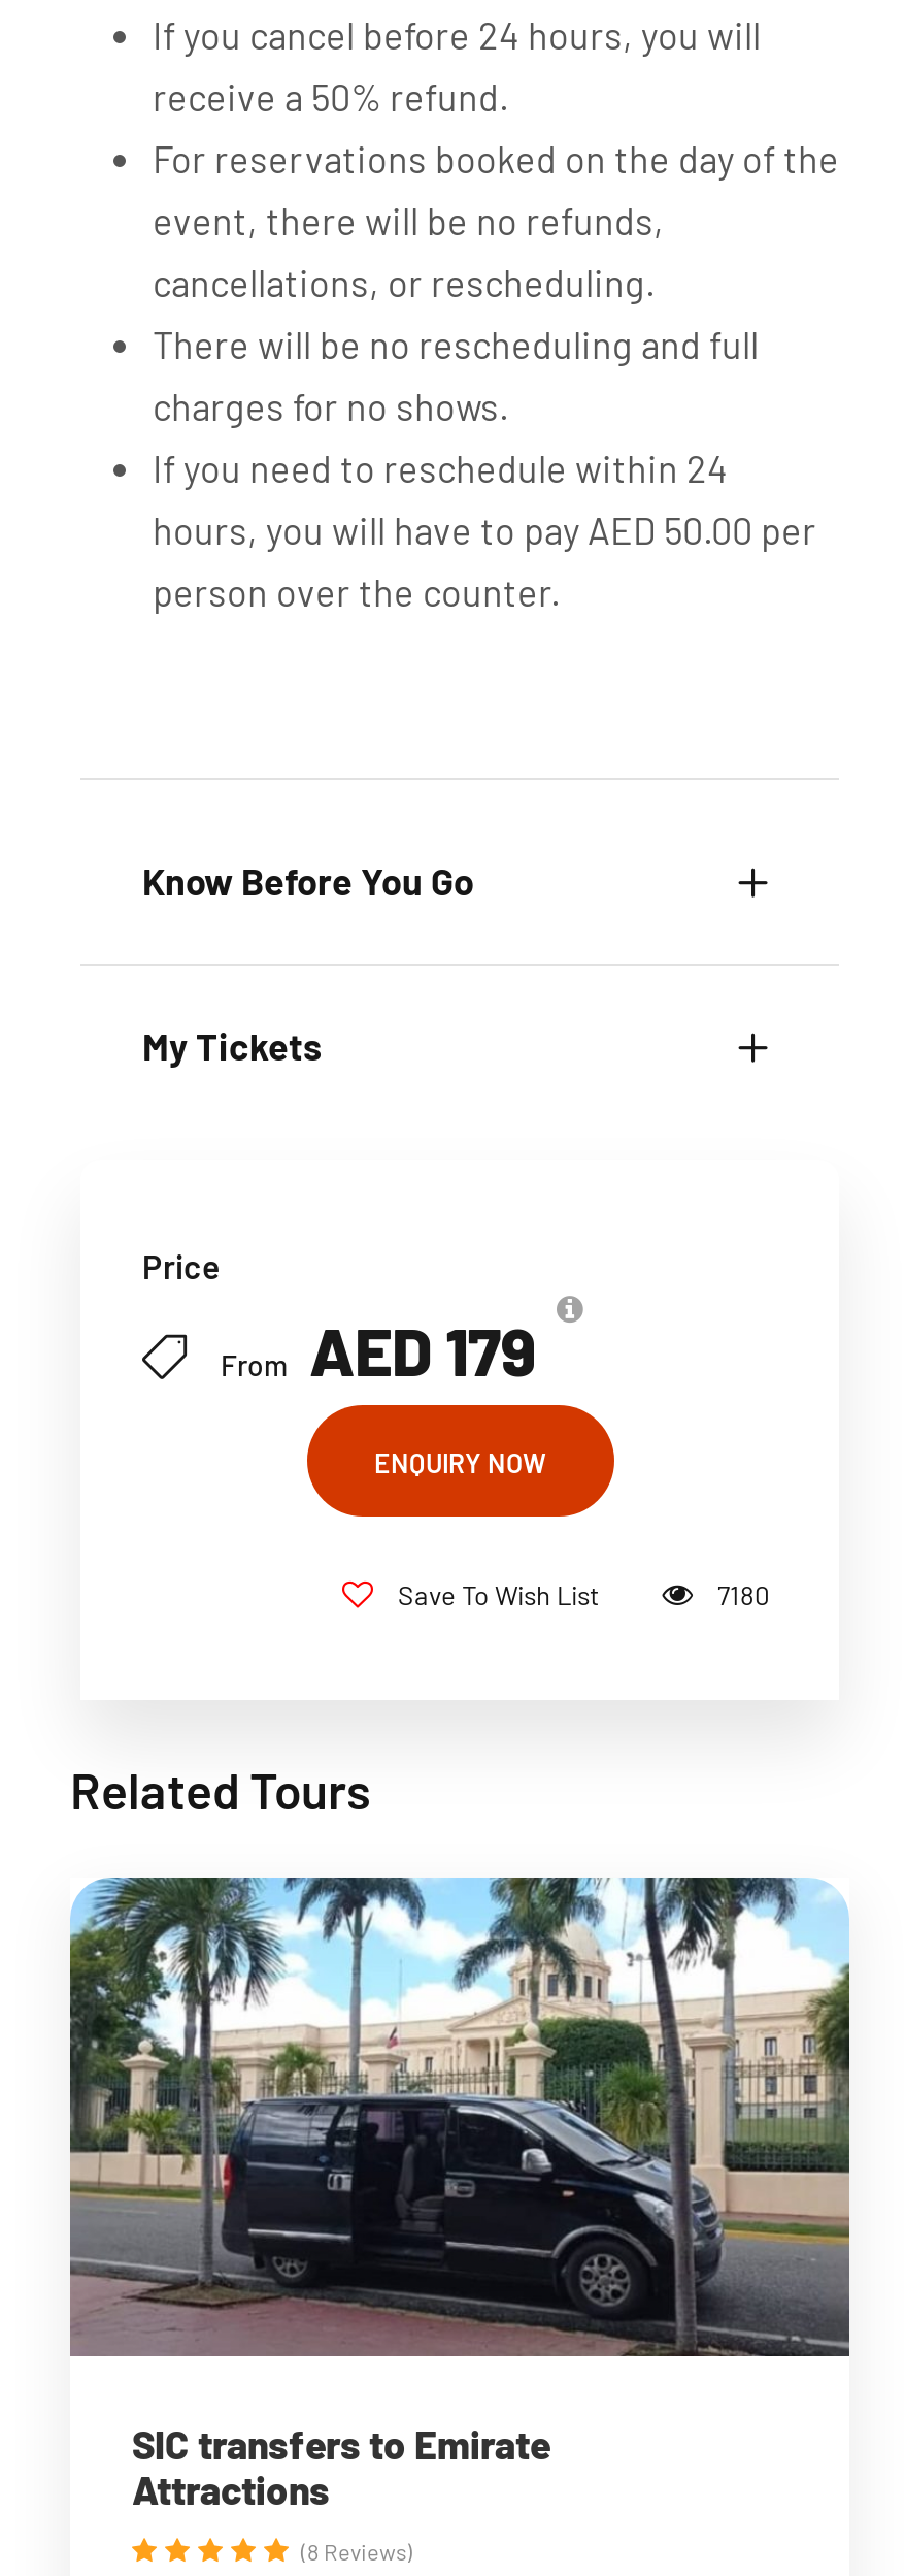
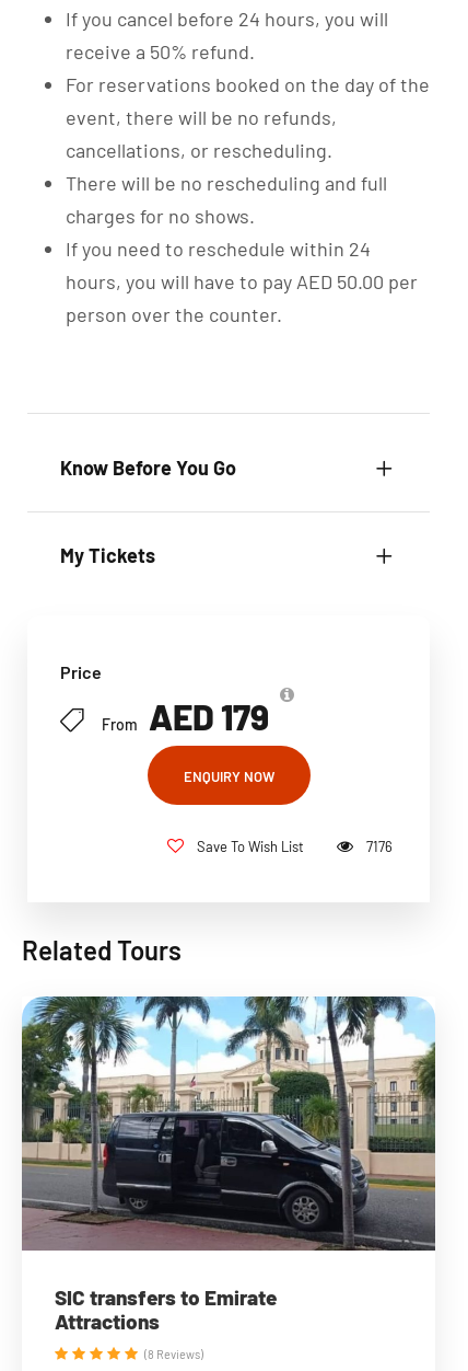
[717,1578,769,1611] 7180 -> [366,837,393,855] 7176

